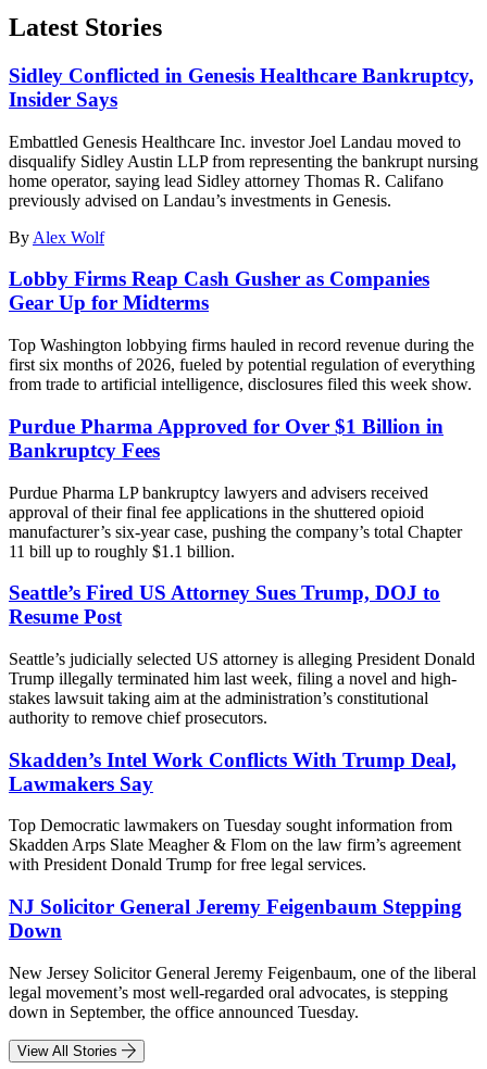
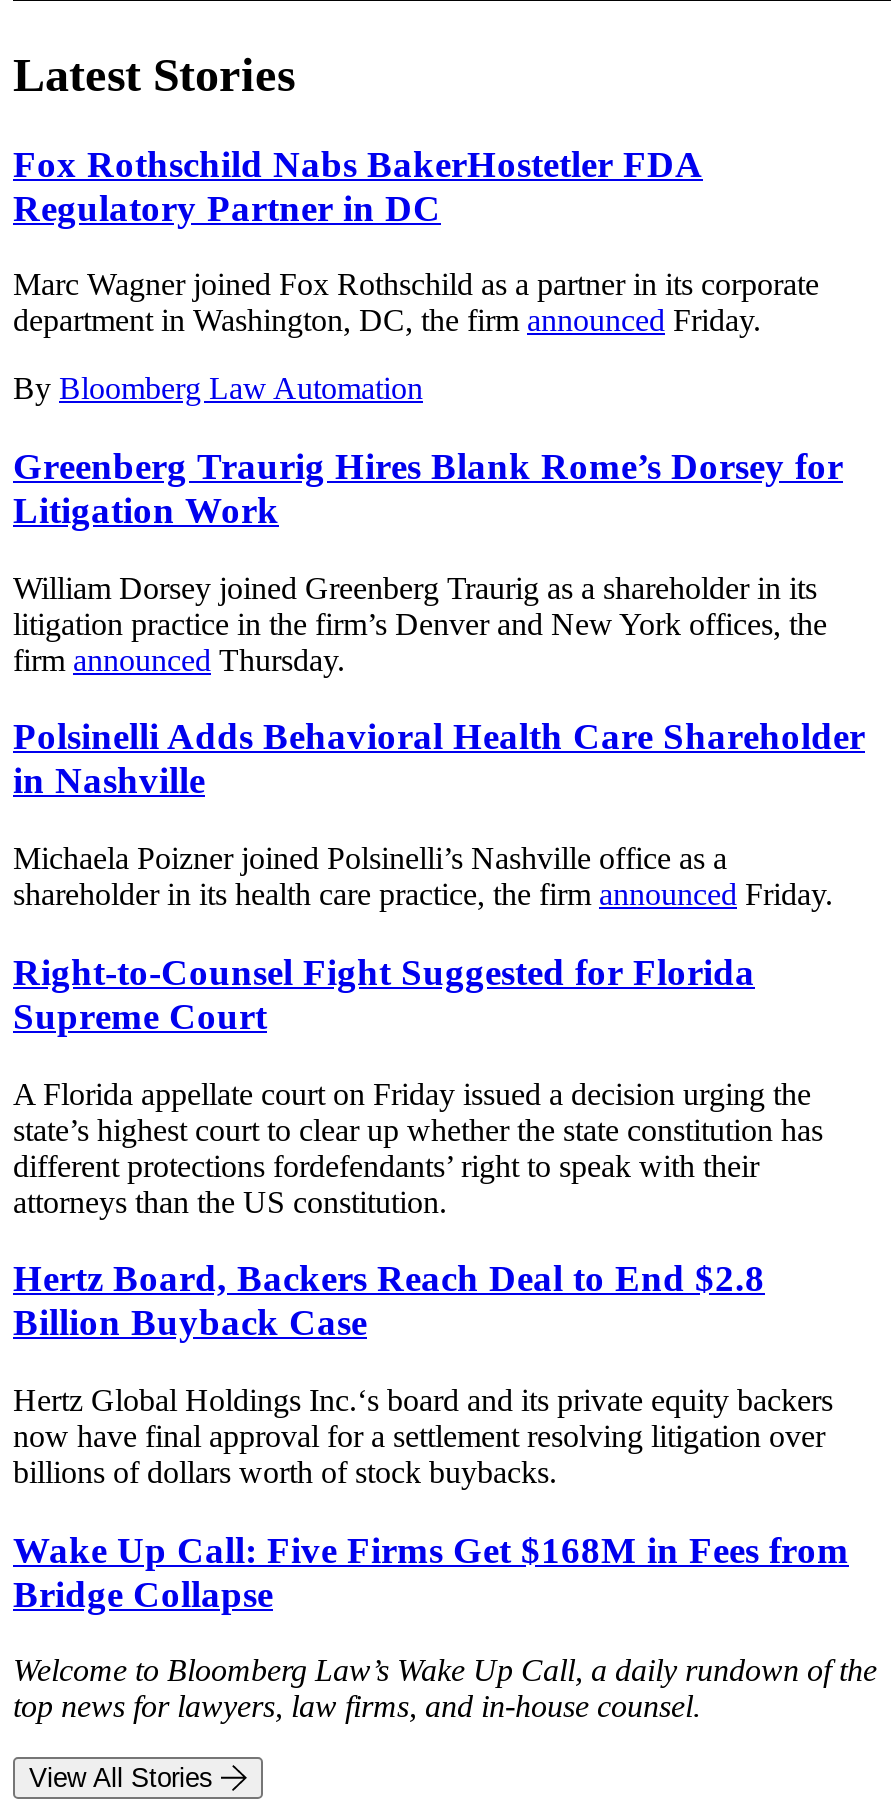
[9,64,474,111] Sidley Conflicted in Genesis Healthcare Bankruptcy, | Insider Says -> [13,142,703,228] Fox Rothschild Nabs BakerHostetler FDA | Regulatory Partner in DC
[9,132,478,209] Embattled Genesis Healthcare Inc. investor Joel Landau moved to | disqualify Sidley Austin LLP from representing the bankrupt nursing | home operator, saying lead Sidley attorney Thomas R. Califano | previously advised on Landau’s investments in Genesis. -> [13,267,819,337] Marc Wagner joined Fox Rothschild as a partner in its corporate | department in Washington, DC, the firm announced Friday.
[9,228,104,246] By Alex Wolf -> [13,371,423,405] By Bloomberg Law Automation
[9,268,429,314] Lobby Firms Reap Cash Gusher as Companies | Gear Up for Midterms -> [13,445,843,531] Greenberg Traurig Hires Blank Rome’s Dorsey for | Litigation Work
[9,336,475,393] Top Washington lobbying firms hauled in record revenue during the | first six months of 2026, fueled by potential regulation of everything | from trade to artificial intelligence, disclosures filed this week show. -> [13,570,827,676] William Dorsey joined Greenberg Traurig as a shareholder in its | litigation practice in the firm’s Denver and New York offices, the | firm announced Thursday.
[9,415,444,462] Purdue Pharma Approved for Over $1 Billion in | Bankruptcy Fees -> [13,716,865,802] Polsinelli Adds Behavioral Health Care Shareholder | in Nashville
[9,483,462,560] Purdue Pharma LP bankruptcy lawyers and advisers received | approval of their final fee applications in the shuttered opioid | manufacturer’s six-year case, pushing the company’s total Chapter | 11 bill up to roughly $1.1 billion. -> [13,841,833,911] Michaela Poizner joined Polsinelli’s Nashville office as a | shareholder in its health care practice, the firm announced Friday.
[9,582,440,628] Seattle’s Fired US Attorney Sues Trump, DOJ to | Resume Post -> [13,951,755,1037] Right-to-Counsel Fight Suggested for Florida | Supreme Court
[9,650,475,727] Seattle’s judicially selected US attorney is alleging President Donald | Trump illegally terminated him last week, filing a novel and high- | stakes lawsuit taking aim at the administration’s constitutional | authority to remove chief prosecutors. -> [13,1076,823,1218] A Florida appellate court on Friday issued a decision urging the | state’s highest court to clear up whether the state constitution has | different protections fordefendants’ right to speak with their | attorneys than the US constitution.
[9,748,457,795] Skadden’s Intel Work Conflicts With Trump Deal, | Lawmakers Say -> [13,1258,765,1344] Hertz Board, Backers Reach Deal to End $2.8 | Billion Buyback Case
[9,816,461,874] Top Democratic lawmakers on Tuesday sought information from | Skadden Arps Slate Meagher & Flom on the law firm’s agreement | with President Donald Trump for free legal services. -> [13,1383,833,1489] Hertz Global Holdings Inc.‘s board and its private equity backers | now have final approval for a settlement resolving litigation over | billions of dollars worth of stock buybacks.
[9,895,462,942] NJ Solicitor General Jeremy Feigenbaum Stepping | Down -> [13,1528,849,1614] Wake Up Call: Five Firms Get $168M in Fees from | Bridge Collapse
[9,964,476,1021] New Jersey Solicitor General Jeremy Feigenbaum, one of the liberal | legal movement’s most well-regarded oral advocates, is stepping | down in September, the office announced Tuesday. -> [13,1654,877,1724] Welcome to Bloomberg Law’s Wake Up Call, a daily rundown of the | top news for lawyers, law firms, and in-house counsel.

